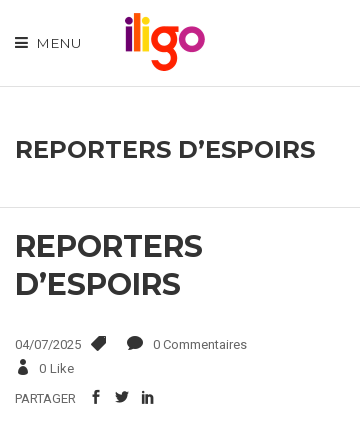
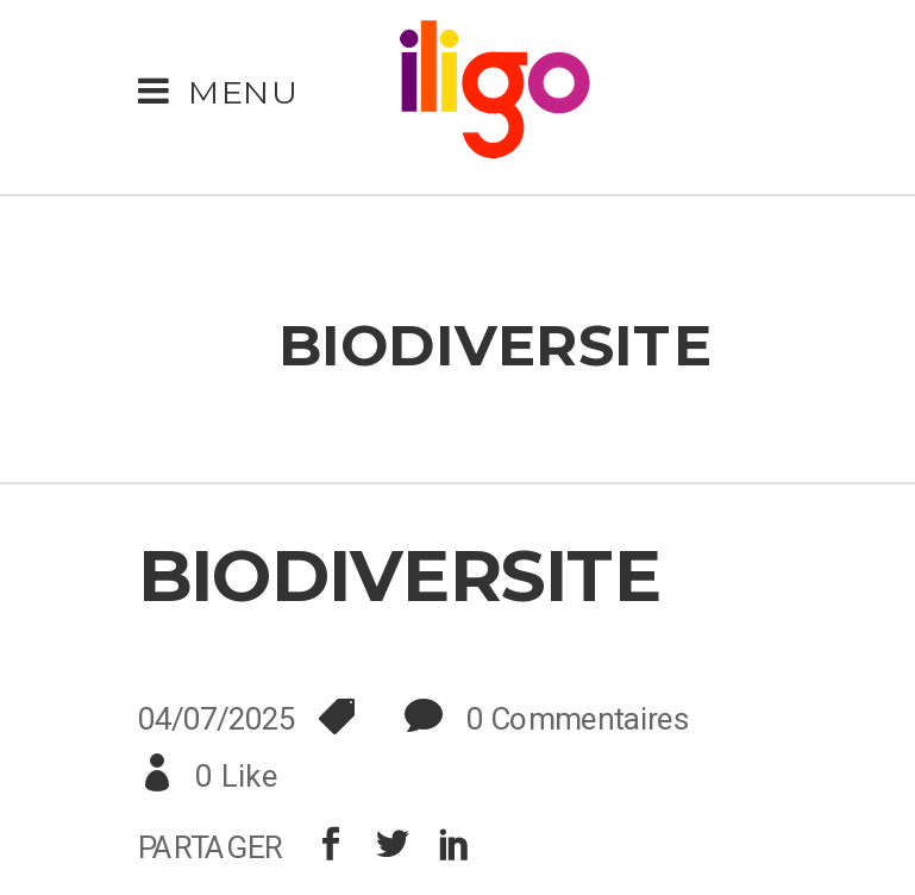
[15,135,315,164] REPORTERS D’ESPOIRS -> [278,311,712,380] BIODIVERSITE
[15,228,203,303] REPORTERS | D’ESPOIRS -> [138,532,662,620] BIODIVERSITE

